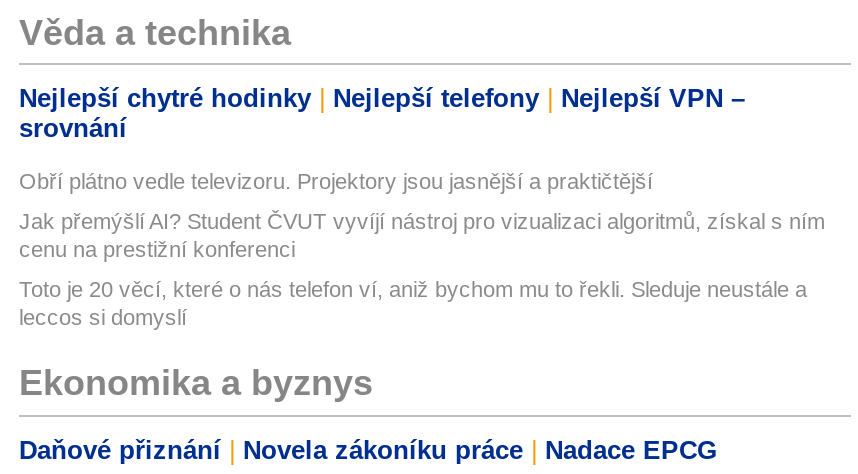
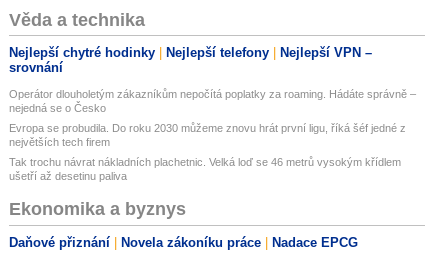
[19,170,653,194] Obří plátno vedle televizoru. Projektory jsou jasnější a praktičtější -> [9,88,416,114] Operátor dlouholetým zákazníkům nepočítá poplatky za roaming. Hádáte správně – | nejedná se o Česko
[19,210,825,262] Jak přemýšlí AI? Student ČVUT vyvíjí nástroj pro vizualizaci algoritmů, získal s ním | cenu na prestižní konferenci -> [9,122,406,148] Evropa se probudila. Do roku 2030 můžeme znovu hrát první ligu, říká šéf jedné z | největších tech firem
[19,278,807,330] Toto je 20 věcí, které o nás telefon ví, aniž bychom mu to řekli. Sleduje neustále a | leccos si domyslí -> [9,156,401,182] Tak trochu návrat nákladních plachetnic. Velká loď se 46 metrů vysokým křídlem | ušetří až desetinu paliva

